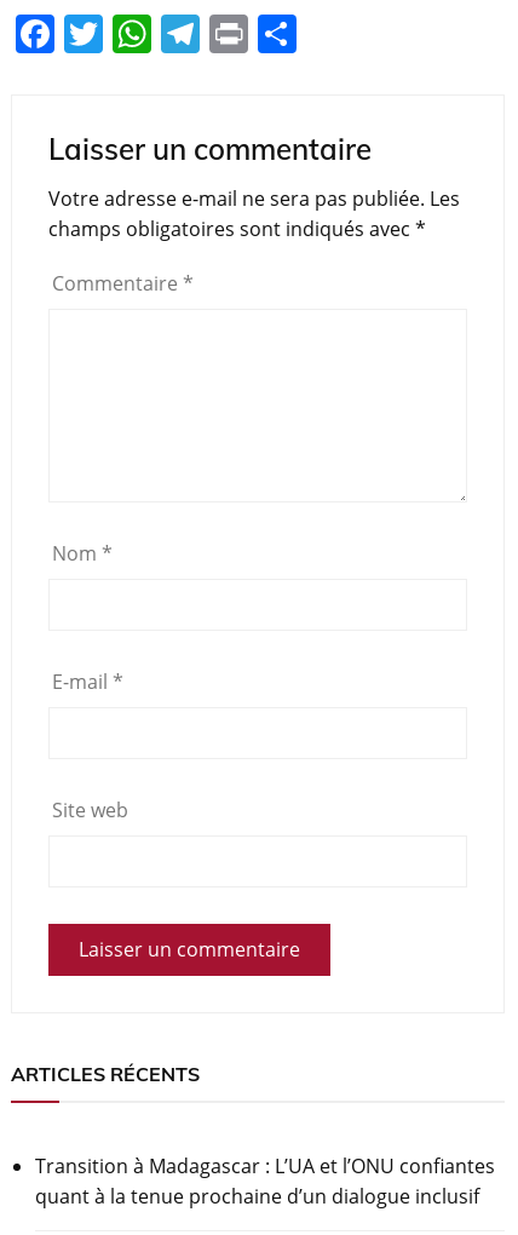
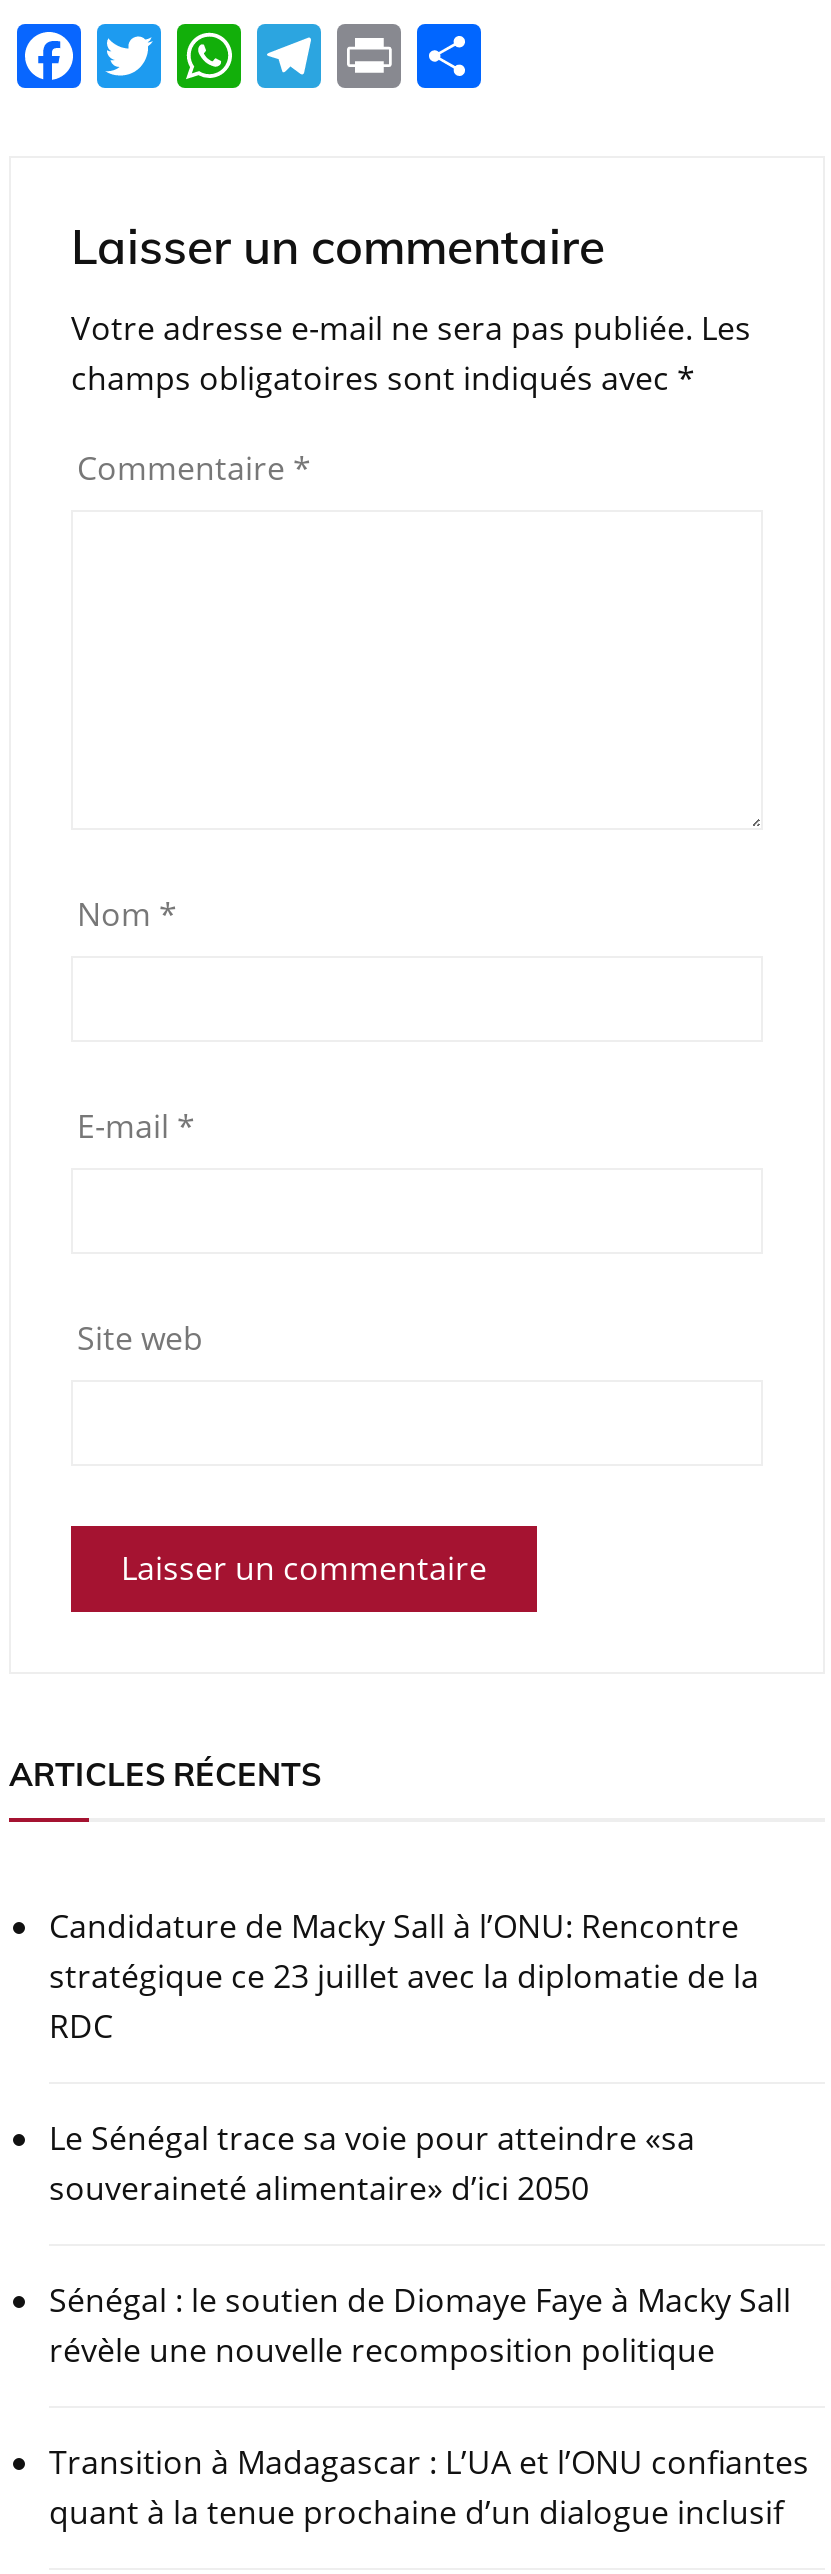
none -> [49,1905,791,2373] Candidature de Macky Sall à l’ONU: Rencontre | stratégique ce 23 juillet avec la diplomatie de la | RDC | Le Sénégal trace sa voie pour atteindre «sa | souveraineté alimentaire» d’ici 2050 | Sénégal : le soutien de Diomaye Faye à Macky Sall | révèle une nouvelle recomposition politique

